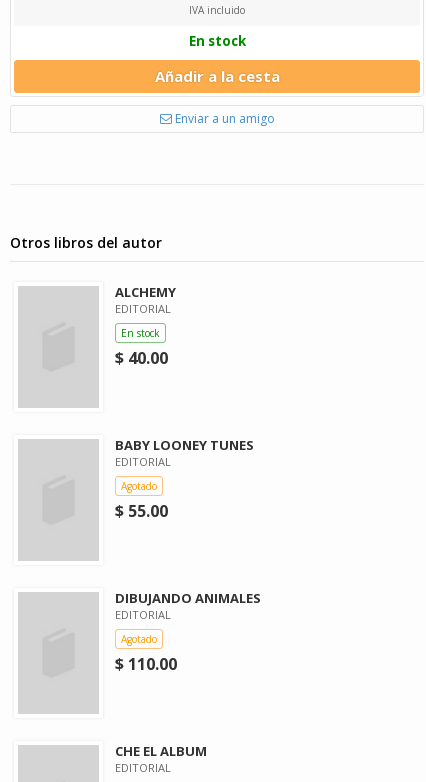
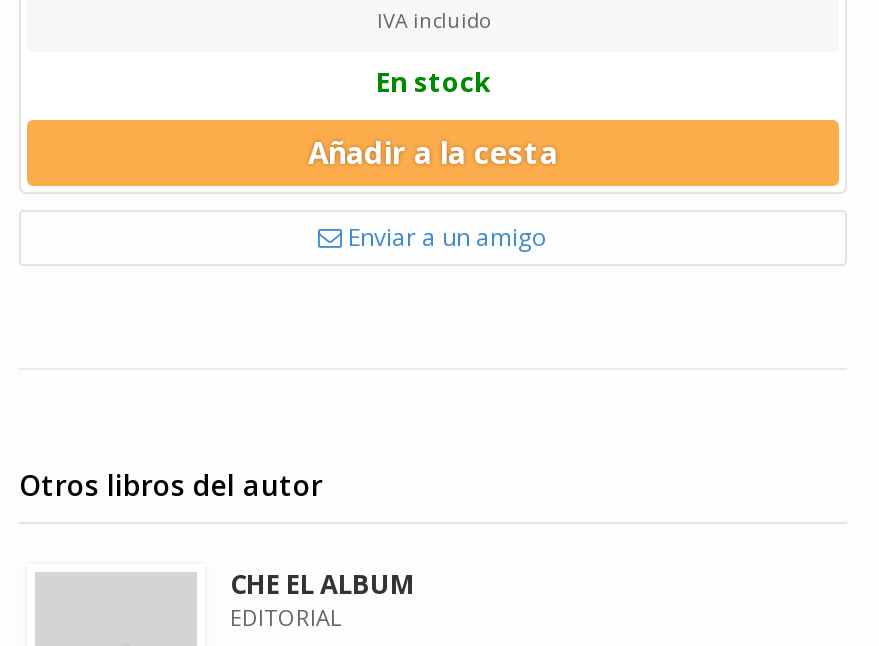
[115,283,176,369] ALCHEMY | EDITORIAL | En stock | $ 40.00 -> none
[115,436,254,522] BABY LOONEY TUNES | EDITORIAL | Agotado | $ 55.00 -> none
[115,589,261,675] DIBUJANDO ANIMALES | EDITORIAL | Agotado | $ 110.00 -> none

